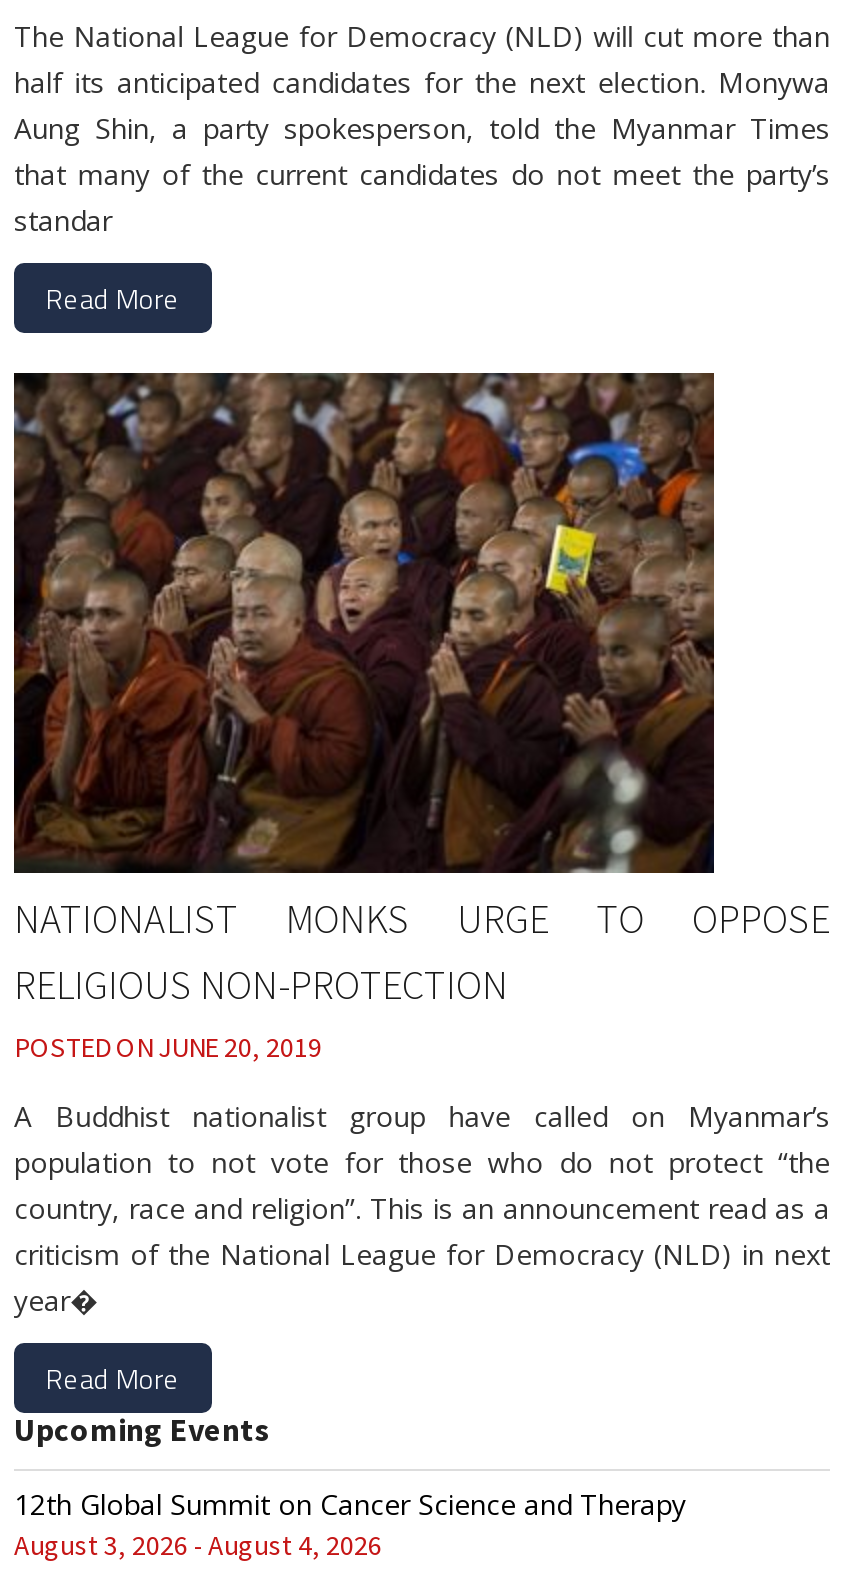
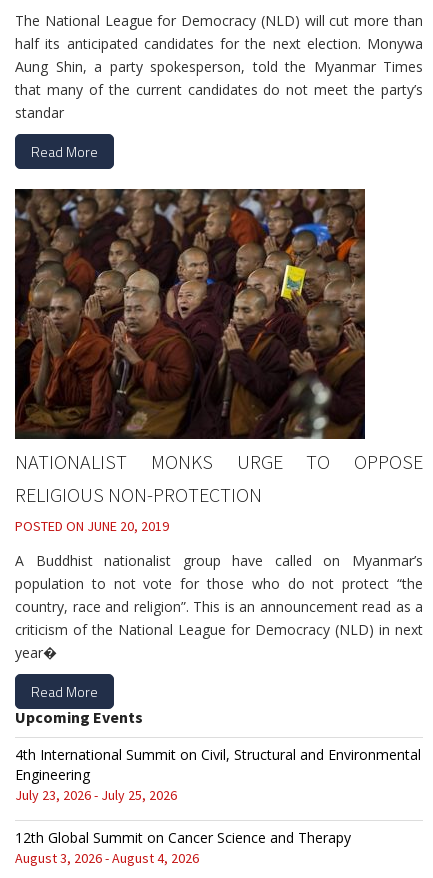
none -> [15,745,421,804] 4th International Summit on Civil, Structural and Environmental | Engineering | July 23, 2026 - July 25, 2026

